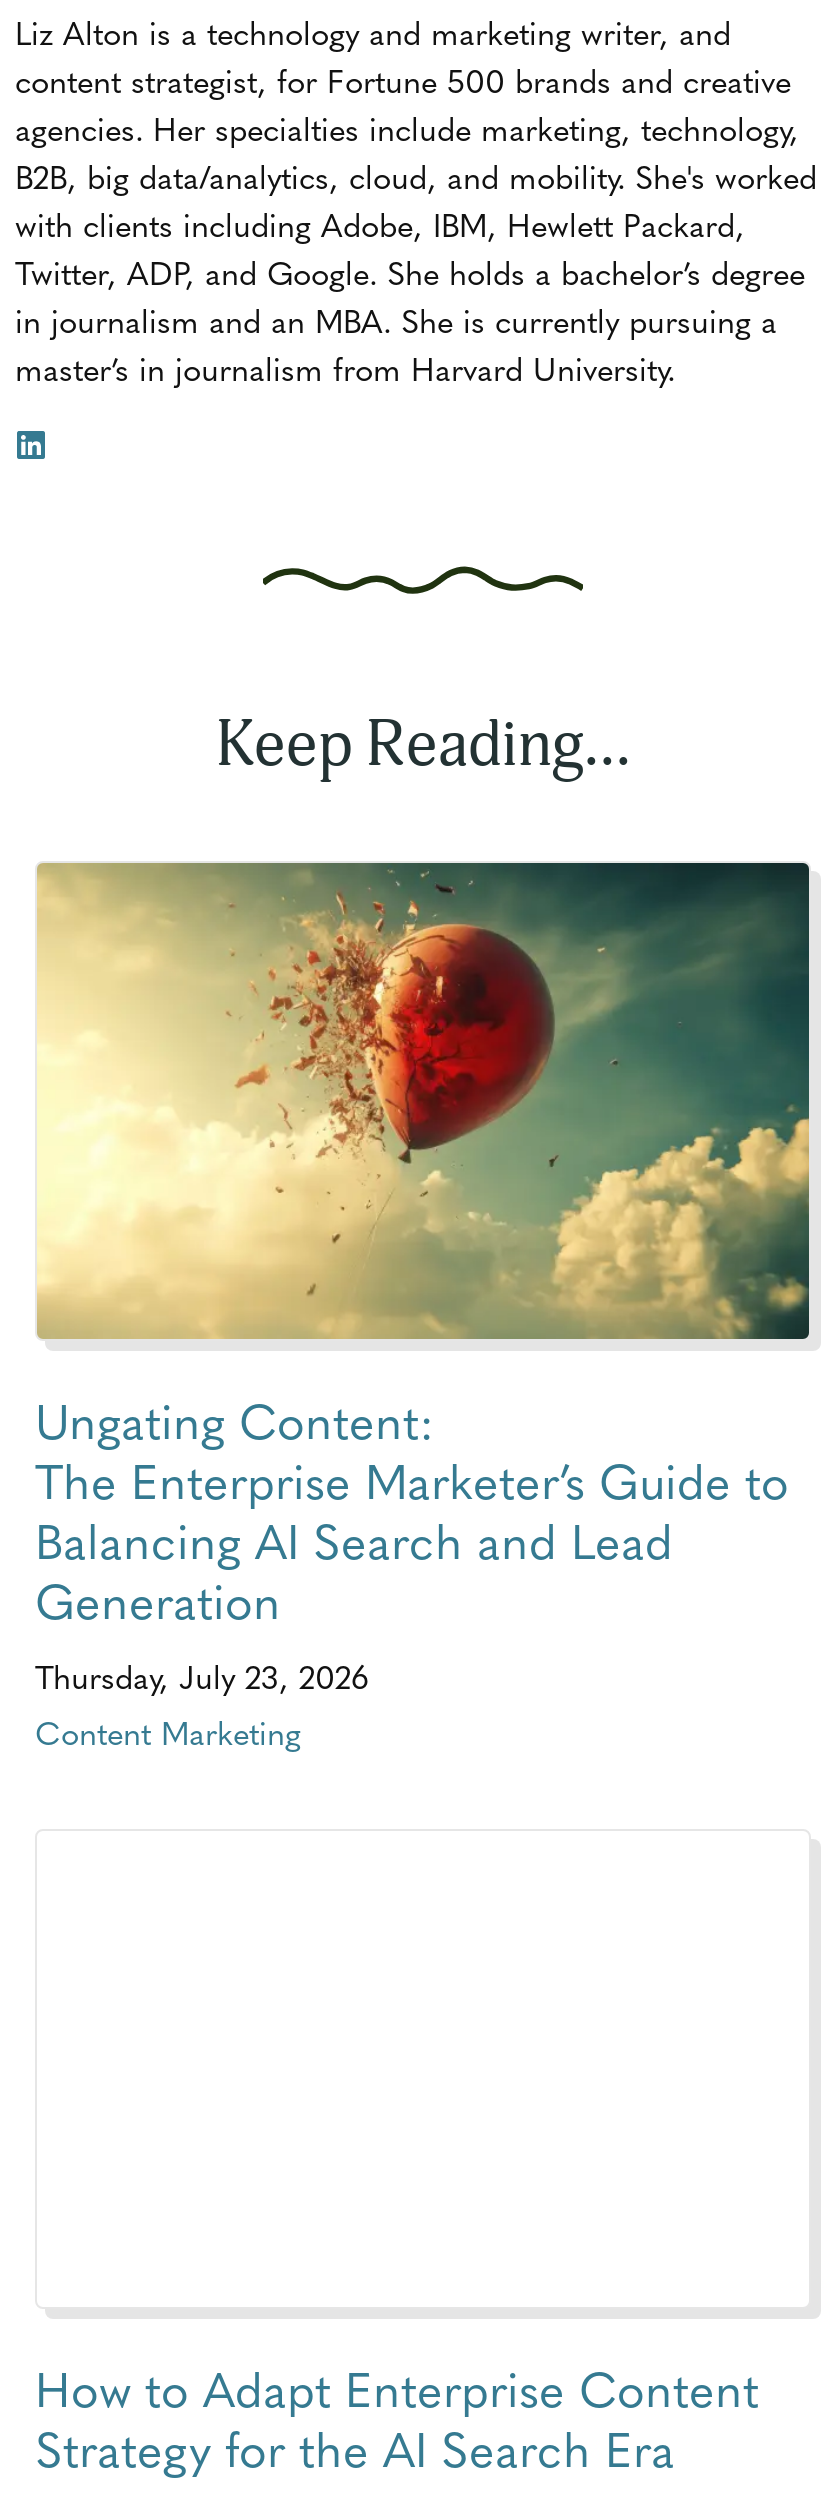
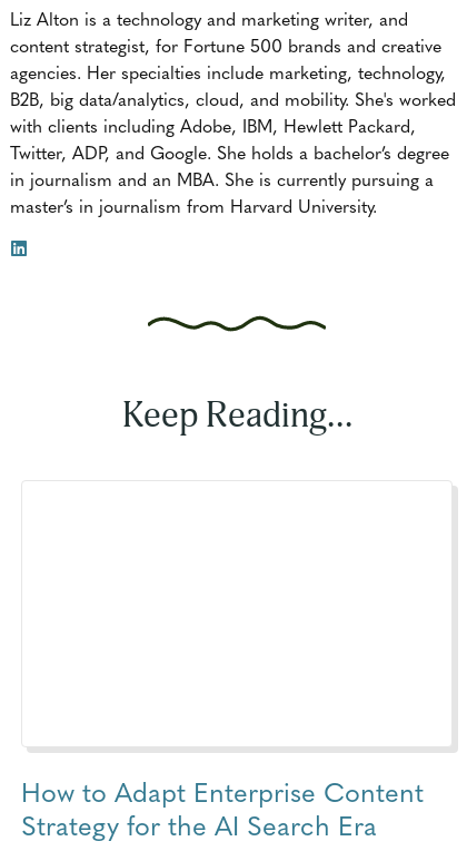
[35,861,811,1754] [image] | Ungating Content: | The Enterprise Marketer’s Guide to | Balancing AI Search and Lead | Generation | Thursday, July 23, 2026 | Content Marketing -> none

